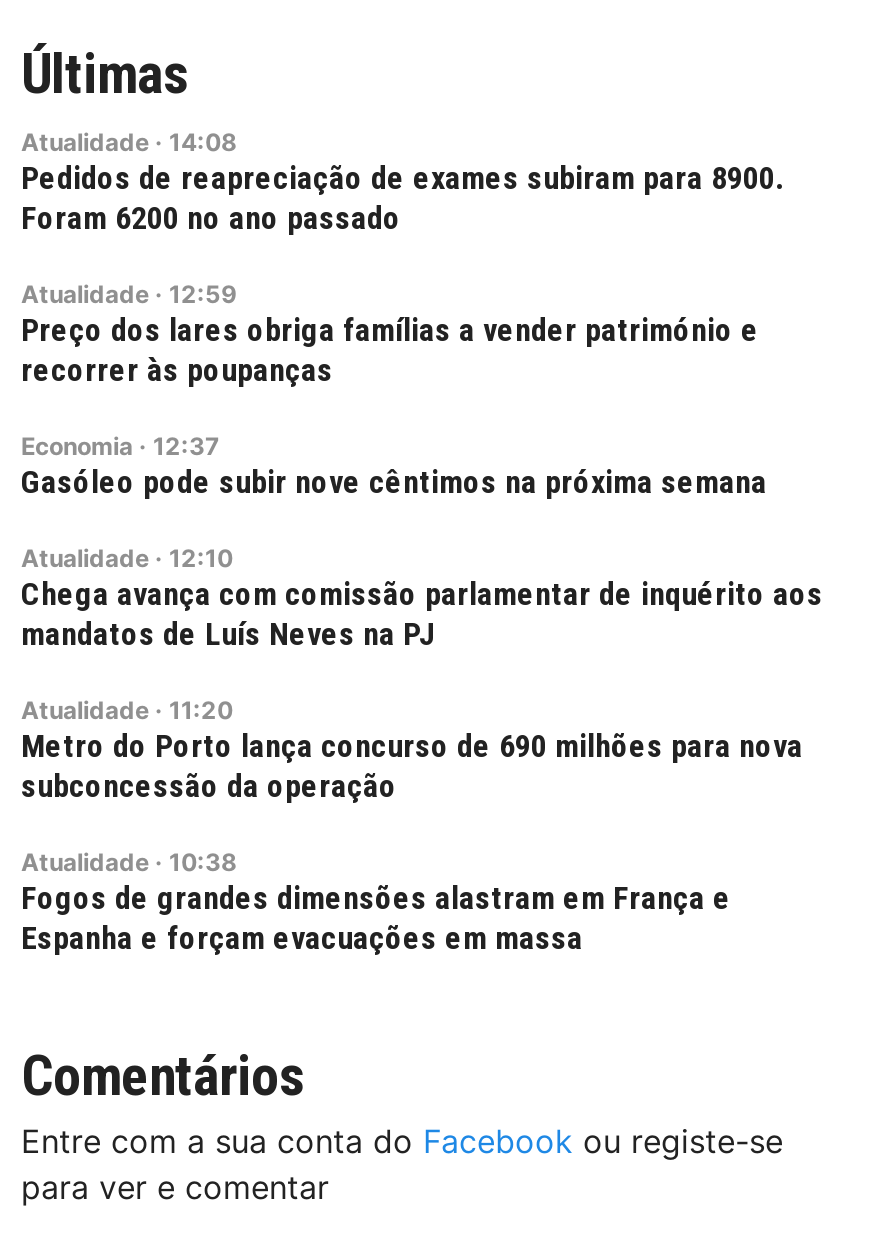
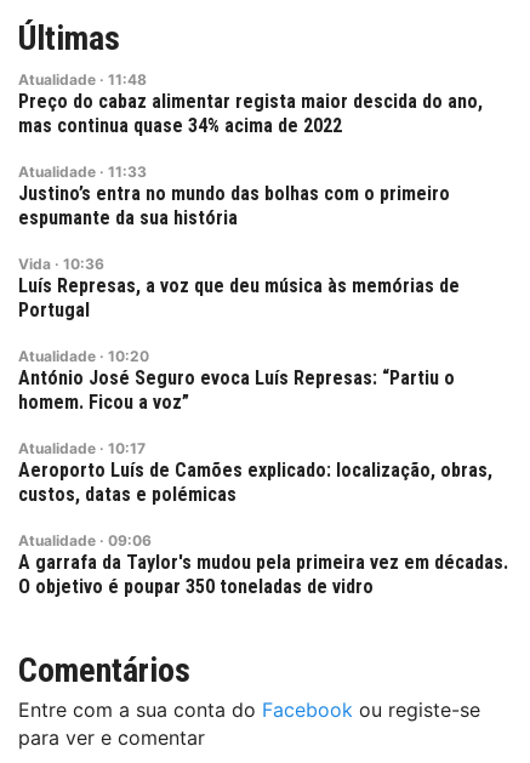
[21,127,783,237] Atualidade · 14:08 | Pedidos de reapreciação de exames subiram para 8900. | Foram 6200 no ano passado -> [18,70,483,137] Atualidade · 11:48 | Preço do cabaz alimentar regista maior descida do ano, | mas continua quase 34% acima de 2022
[21,279,759,389] Atualidade · 12:59 | Preço dos lares obriga famílias a vender património e | recorrer às poupanças -> [18,163,450,229] Atualidade · 11:33 | Justino’s entra no mundo das bolhas com o primeiro | espumante da sua história
[21,431,767,501] Economia · 12:37 | Gasóleo pode subir nove cêntimos na próxima semana -> [18,255,460,322] Vida · 10:36 | Luís Represas, a voz que deu música às memórias de | Portugal
[21,543,823,653] Atualidade · 12:10 | Chega avança com comissão parlamentar de inquérito aos | mandatos de Luís Neves na PJ -> [18,347,455,414] Atualidade · 10:20 | António José Seguro evoca Luís Represas: “Partiu o | homem. Ficou a voz”
[21,695,803,805] Atualidade · 11:20 | Metro do Porto lança concurso de 690 milhões para nova | subconcessão da operação -> [18,439,492,506] Atualidade · 10:17 | Aeroporto Luís de Camões explicado: localização, obras, | custos, datas e polémicas
[21,847,731,957] Atualidade · 10:38 | Fogos de grandes dimensões alastram em França e | Espanha e forçam evacuações em massa -> [18,531,508,598] Atualidade · 09:06 | A garrafa da Taylor's mudou pela primeira vez em décadas. | O objetivo é poupar 350 toneladas de vidro

